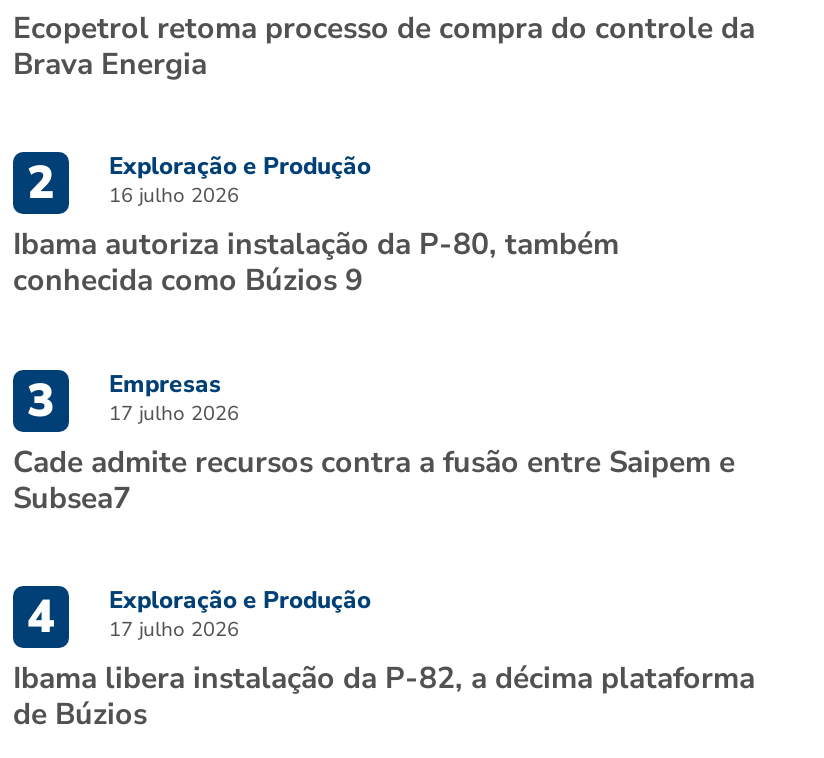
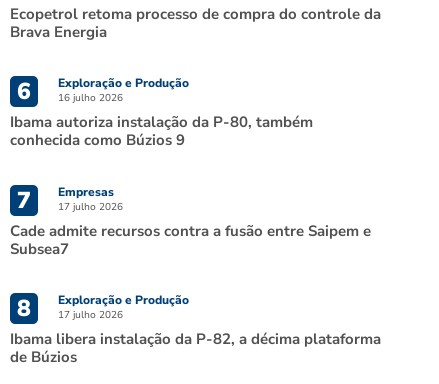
[27,151,371,215] 2 Exploração e Produção 16 julho 2026 -> [17,75,189,107] 6 Exploração e Produção 16 julho 2026
[27,368,239,432] 3 Empresas 17 julho 2026 -> [17,184,123,216] 7 Empresas 17 julho 2026
[27,585,371,649] 4 Exploração e Produção 17 julho 2026 -> [17,292,189,324] 8 Exploração e Produção 17 julho 2026

